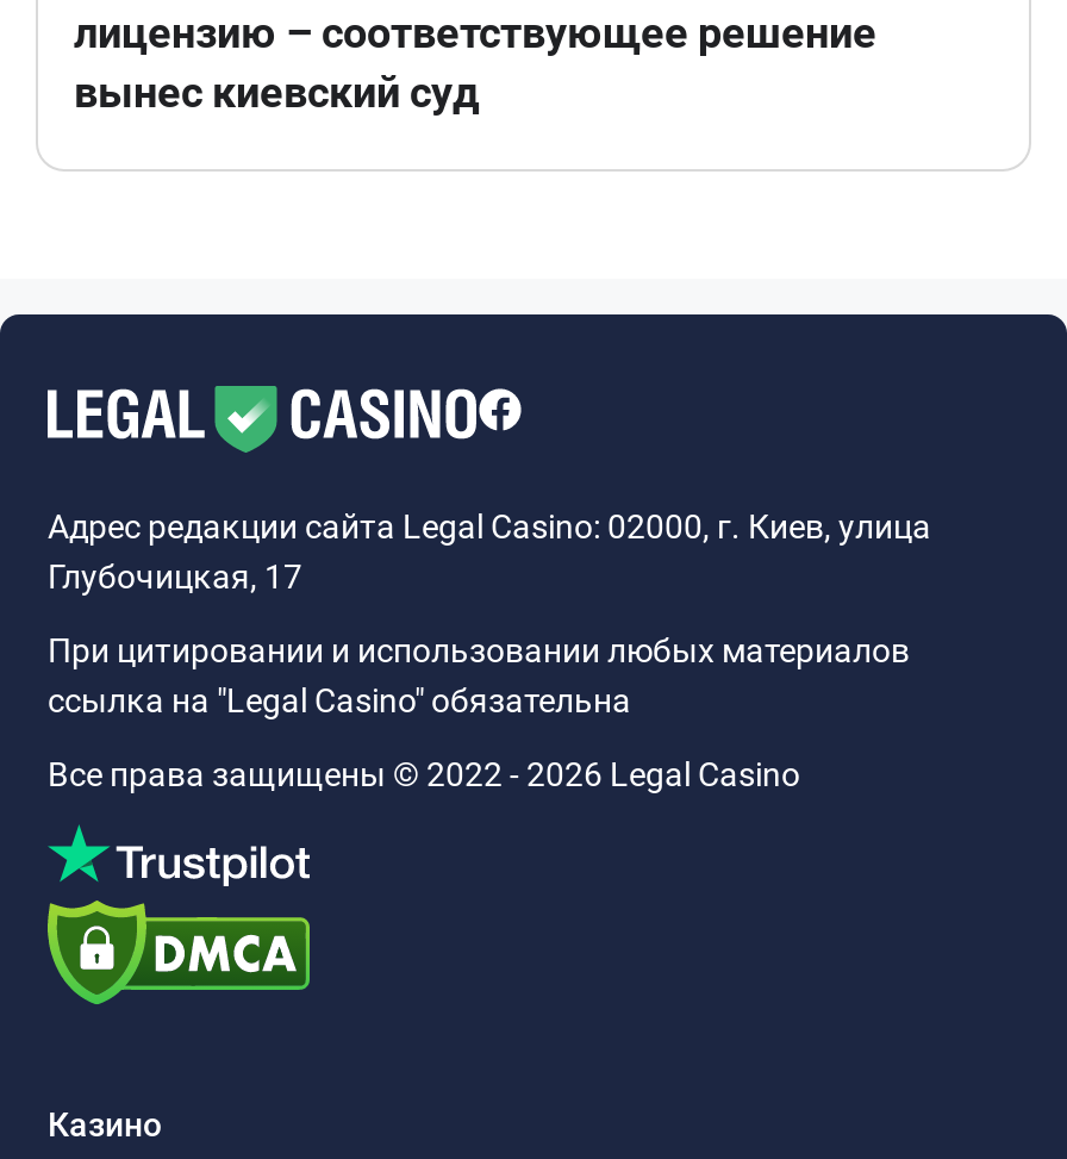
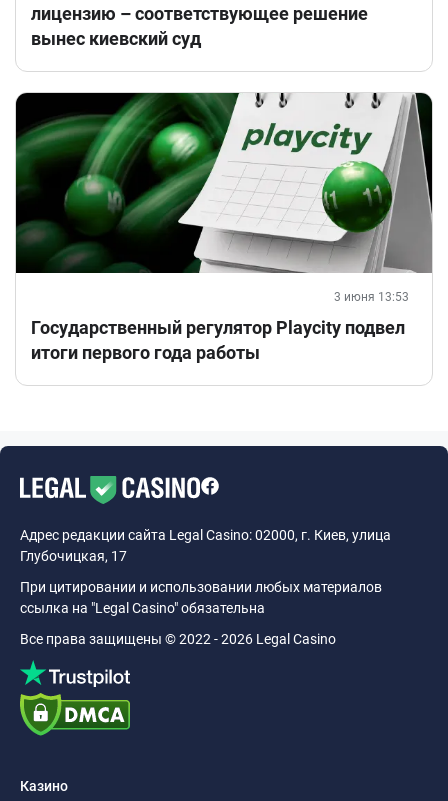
none -> [15,92,433,363] [image] | 3 июня 13:53 | Государственный регулятор Playcity подвел | итоги первого года работы

